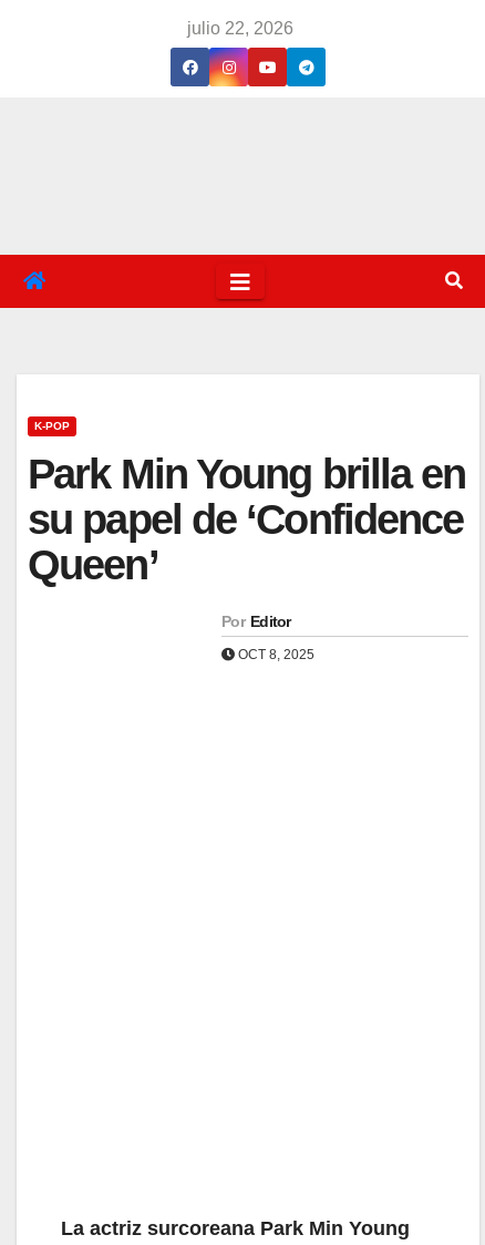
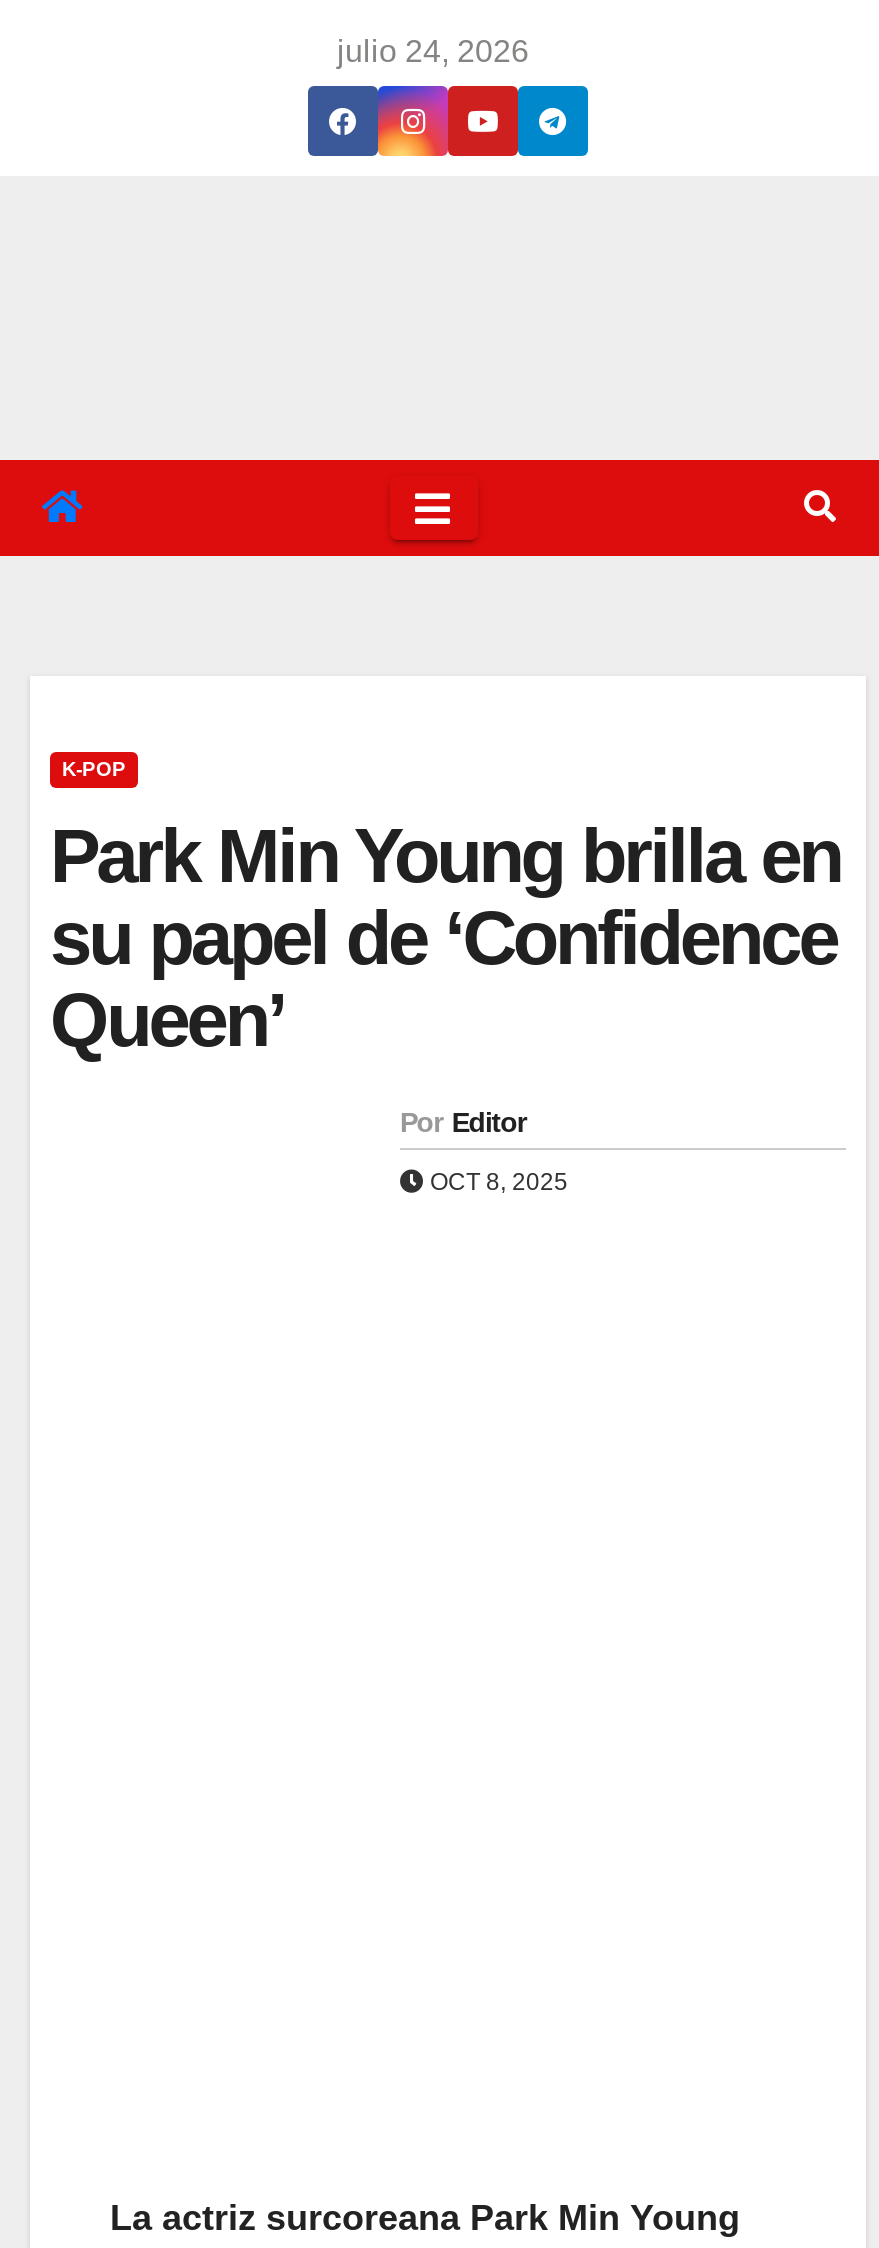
[187,19,293,38] julio 22, 2026 -> [337,34,529,68] julio 24, 2026

